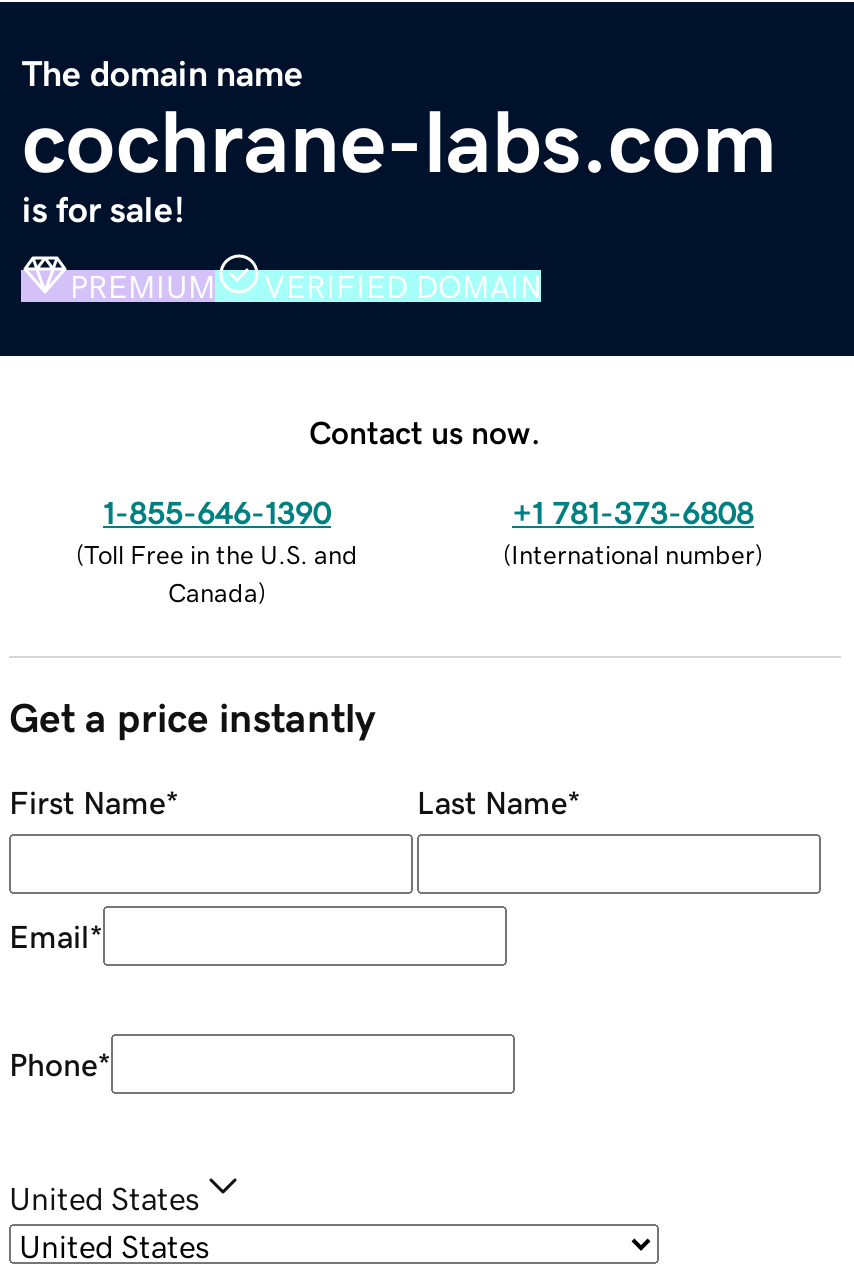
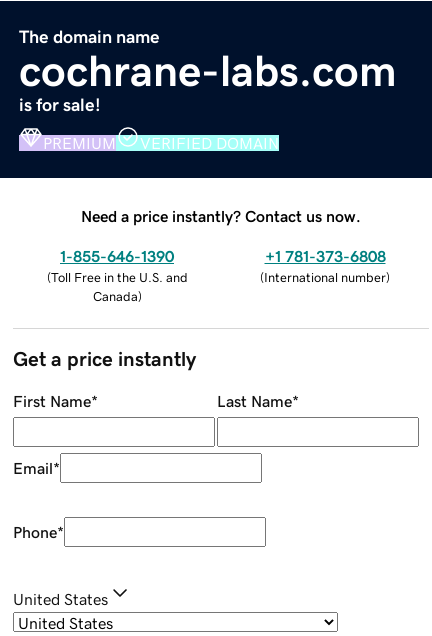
[309,415,541,447] Contact us now. -> [81,208,361,224] Need a price instantly? Contact us now.

